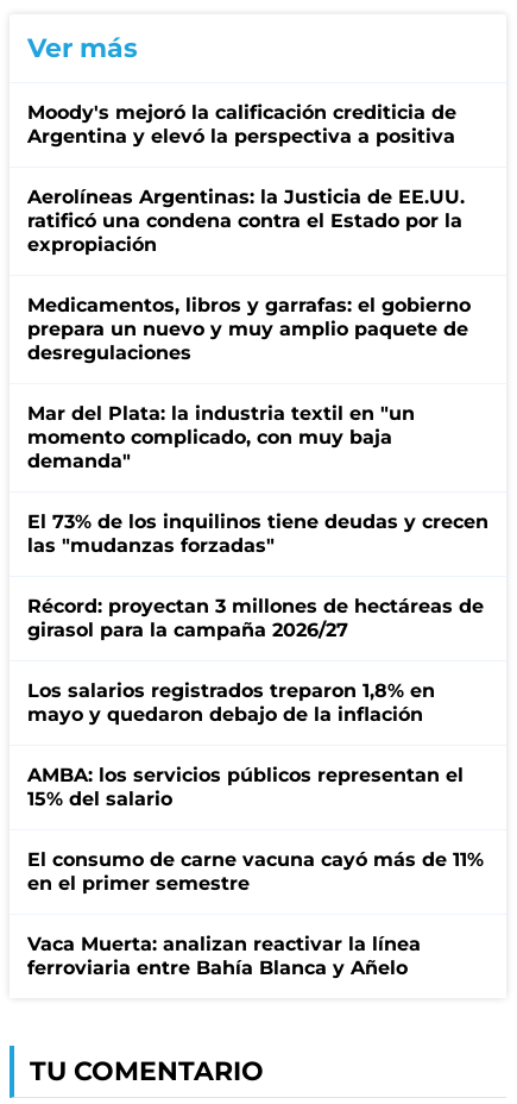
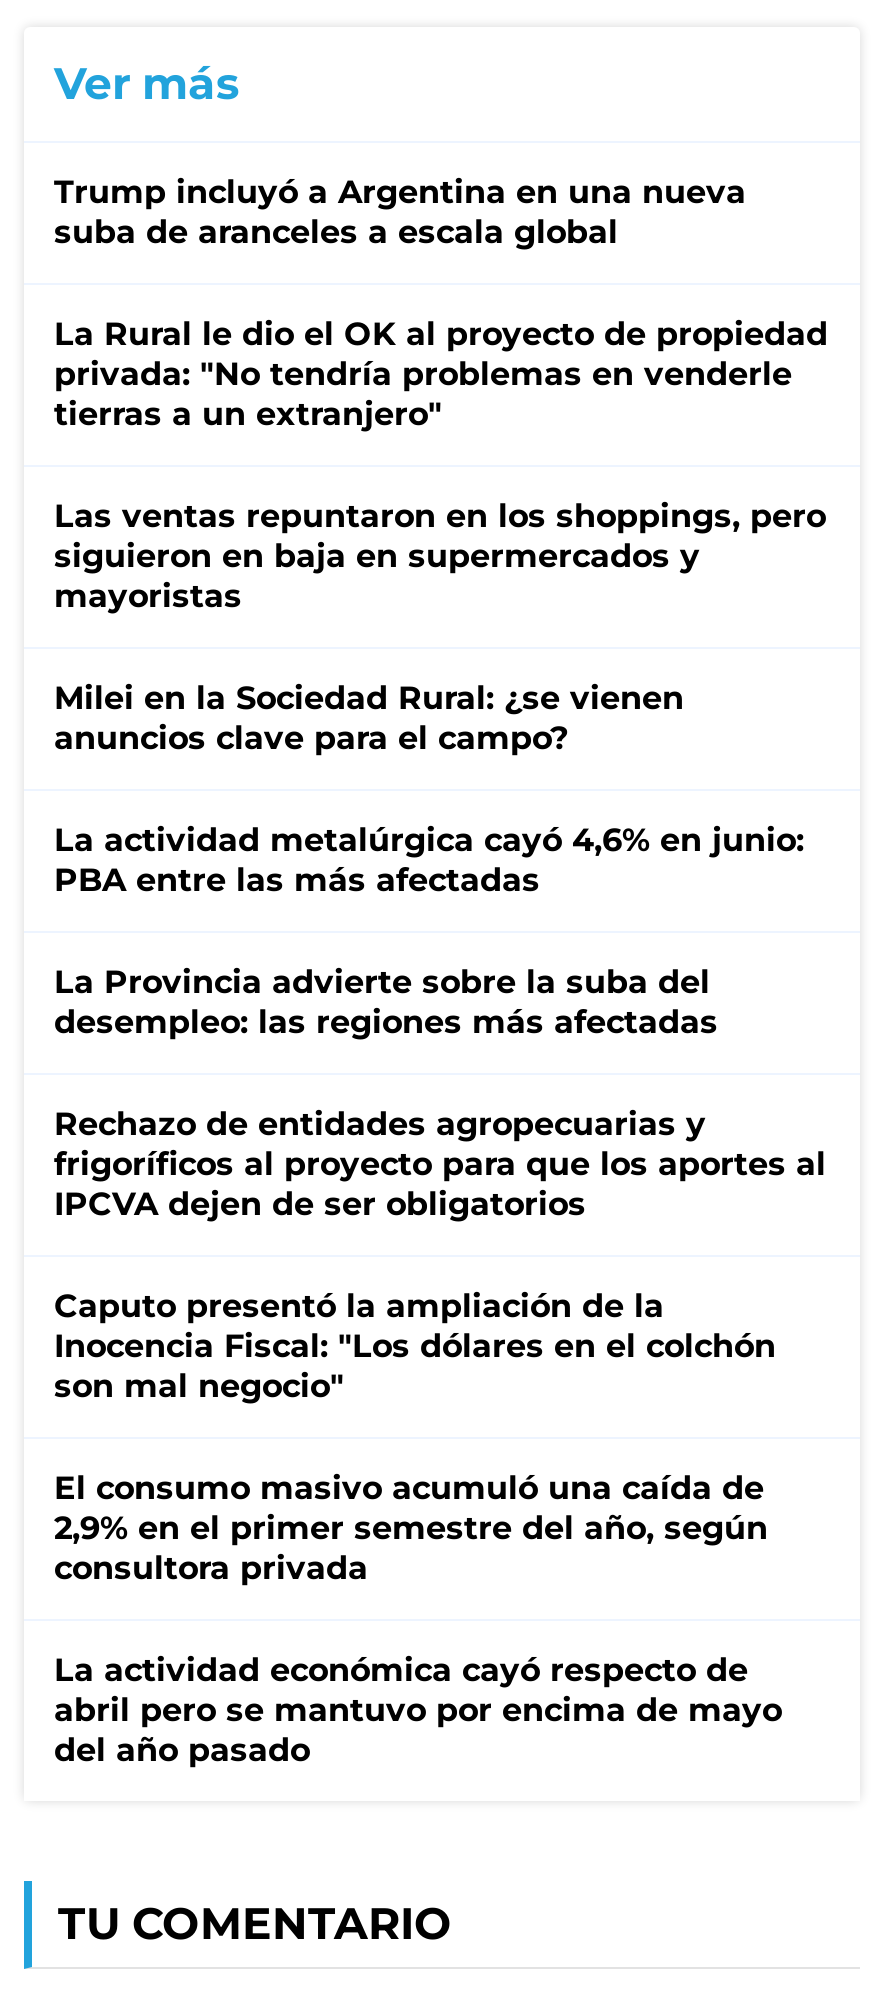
[27,101,456,147] Moody's mejoró la calificación crediticia de | Argentina y elevó la perspectiva a positiva -> [54,173,746,251] Trump incluyó a Argentina en una nueva | suba de aranceles a escala global
[27,185,465,256] Aerolíneas Argentinas: la Justicia de EE.UU. | ratificó una condena contra el Estado por la | expropiación -> [54,315,828,433] La Rural le dio el OK al proyecto de propiedad | privada: "No tendría problemas en venderle | tierras a un extranjero"
[27,294,471,364] Medicamentos, libros y garrafas: el gobierno | prepara un nuevo y muy amplio paquete de | desregulaciones -> [54,497,826,615] Las ventas repuntaron en los shoppings, pero | siguieron en baja en supermercados y | mayoristas
[27,402,415,472] Mar del Plata: la industria textil en "un | momento complicado, con muy baja | demanda" -> [54,679,684,757] Milei en la Sociedad Rural: ¿se vienen | anuncios clave para el campo?
[27,510,488,557] El 73% de los inquilinos tiene deudas y crecen | las "mudanzas forzadas" -> [54,821,804,899] La actividad metalúrgica cayó 4,6% en junio: | PBA entre las más afectadas
[27,595,484,641] Récord: proyectan 3 millones de hectáreas de | girasol para la campaña 2026/27 -> [54,963,718,1041] La Provincia advierte sobre la suba del | desempleo: las regiones más afectadas
[27,679,435,726] Los salarios registrados treparon 1,8% en | mayo y quedaron debajo de la inflación -> [54,1105,826,1223] Rechazo de entidades agropecuarias y | frigoríficos al proyecto para que los aportes al | IPCVA dejen de ser obligatorios
[27,764,464,810] AMBA: los servicios públicos representan el | 15% del salario -> [54,1287,776,1405] Caputo presentó la ampliación de la | Inocencia Fiscal: "Los dólares en el colchón | son mal negocio"
[27,848,484,895] El consumo de carne vacuna cayó más de 11% | en el primer semestre -> [54,1469,768,1587] El consumo masivo acumuló una caída de | 2,9% en el primer semestre del año, según | consultora privada
[27,933,421,979] Vaca Muerta: analizan reactivar la línea | ferroviaria entre Bahía Blanca y Añelo -> [54,1651,782,1769] La actividad económica cayó respecto de | abril pero se mantuvo por encima de mayo | del año pasado

